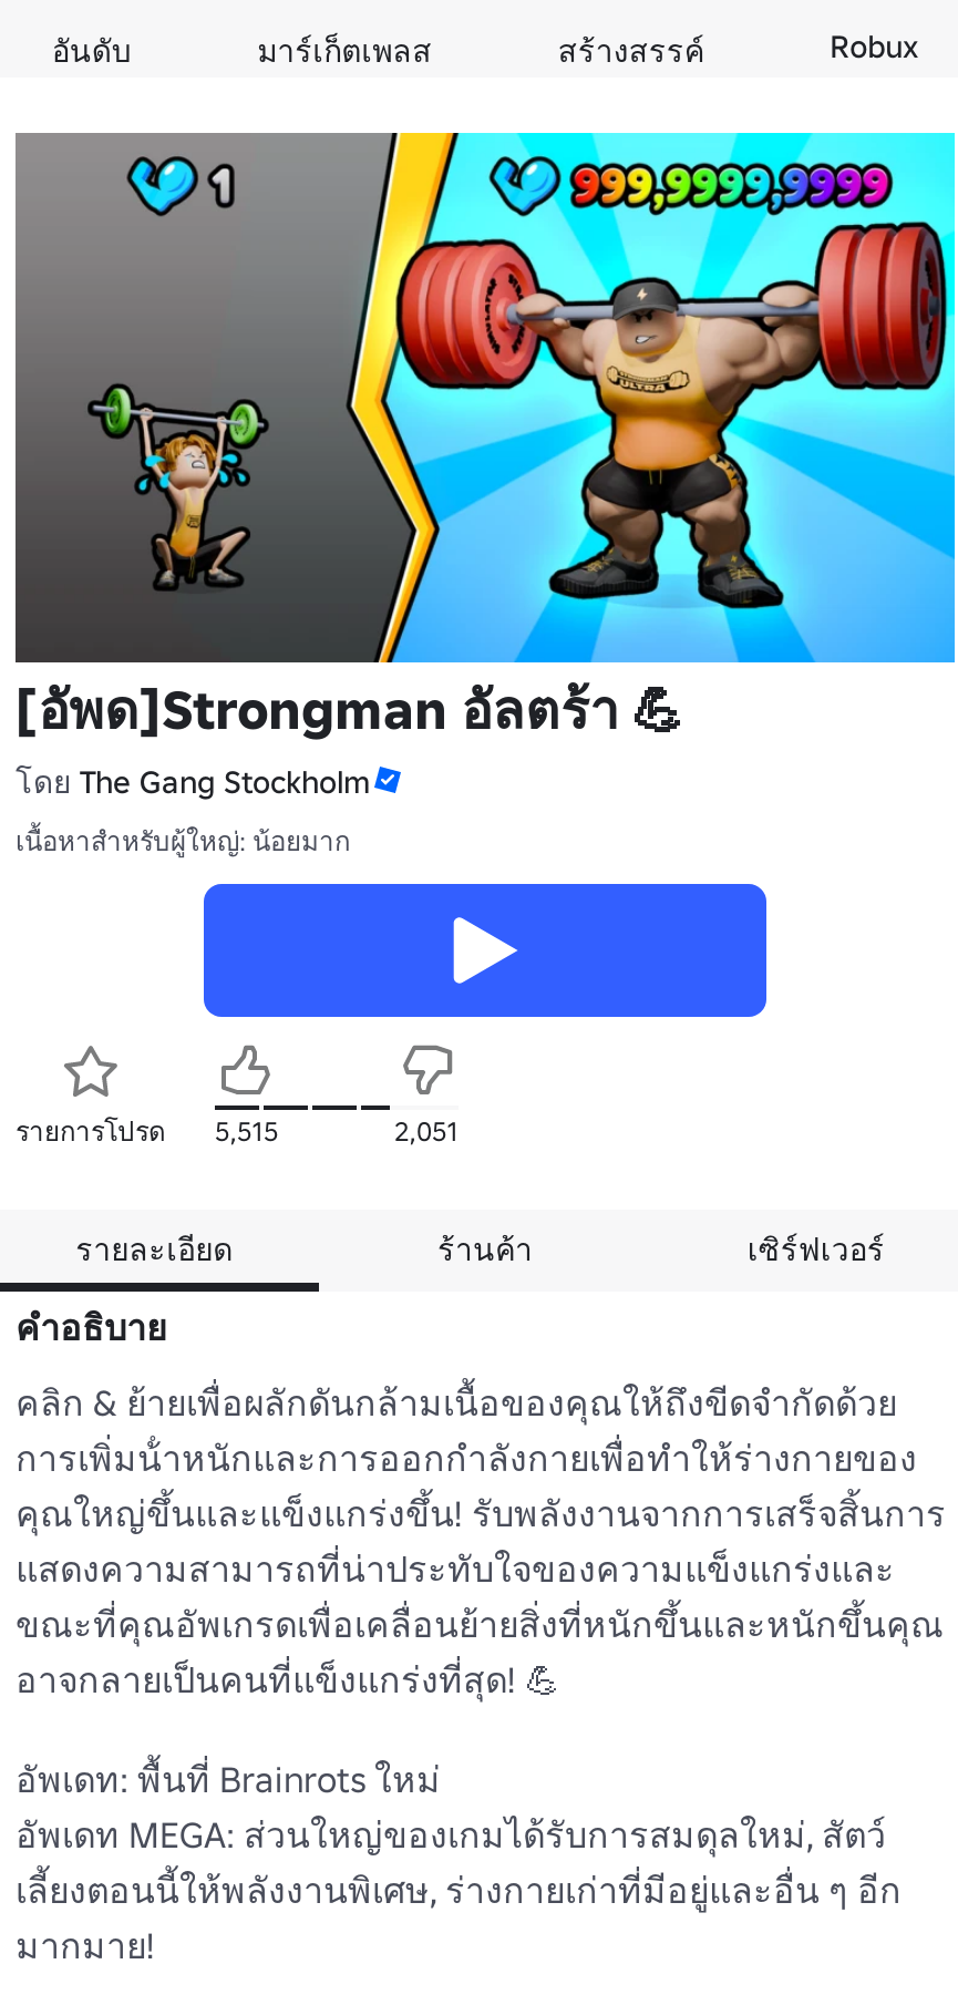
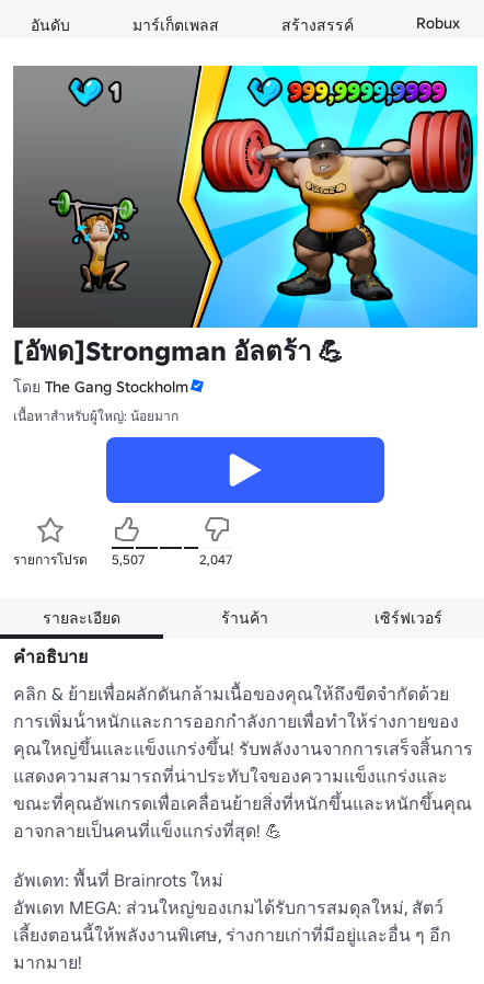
[16,1113,279,1146] รายการโปรด 5,515 -> [13,551,145,567] รายการโปรด 5,507
[394,1113,459,1146] 2,051 -> [199,551,232,567] 2,047

